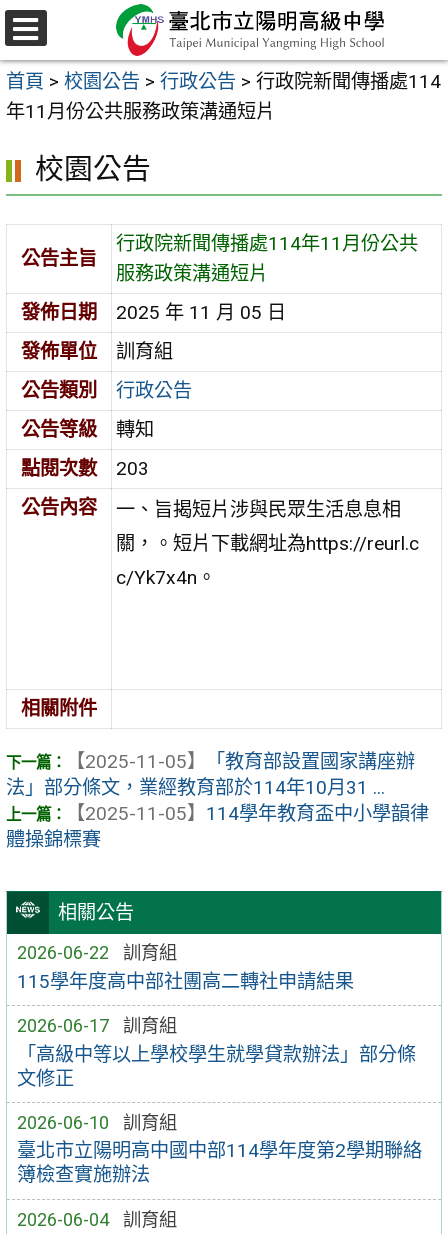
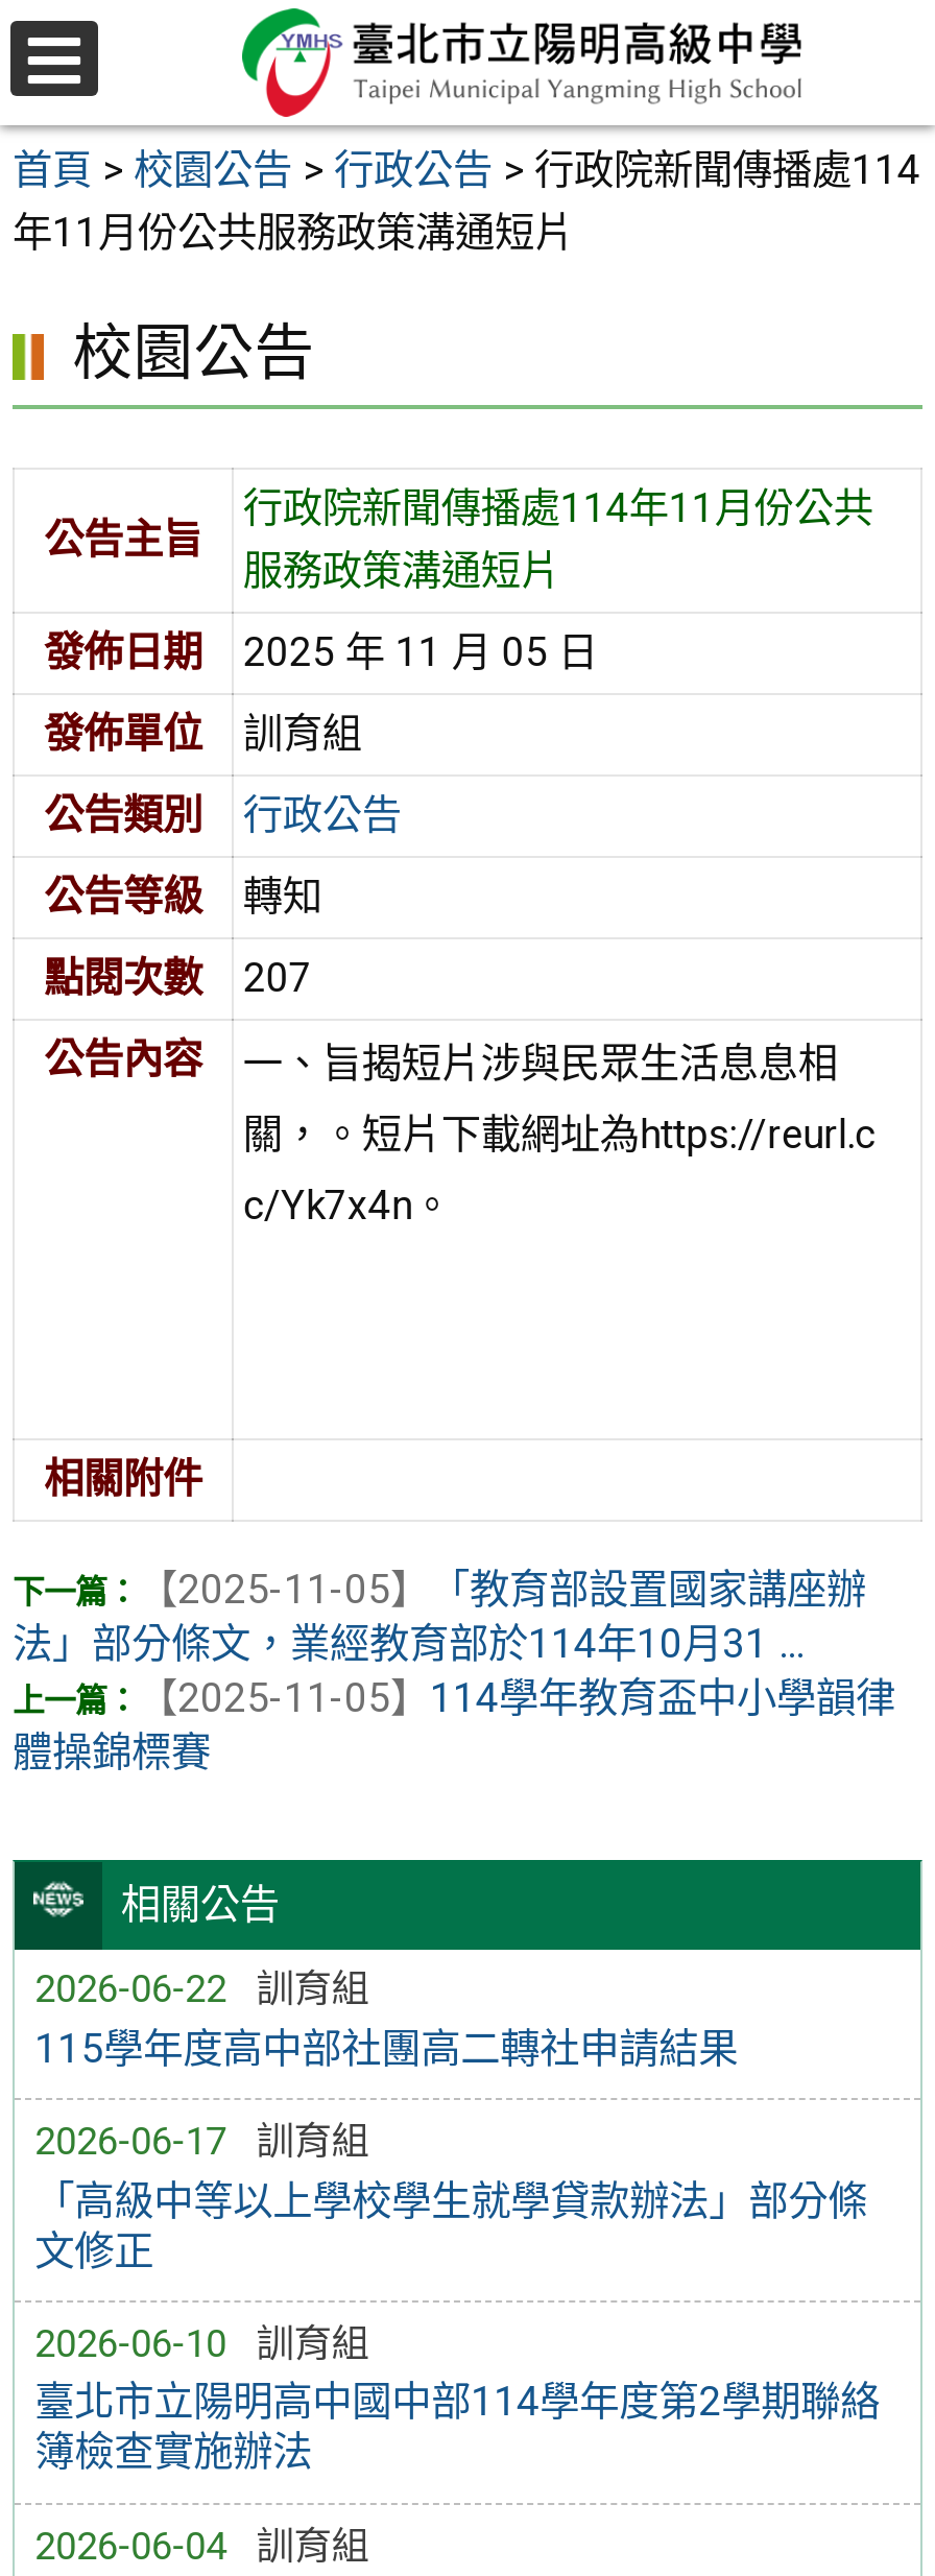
[21,457,149,480] 點閱次數 203 -> [44,955,312,1003] 點閱次數 207

